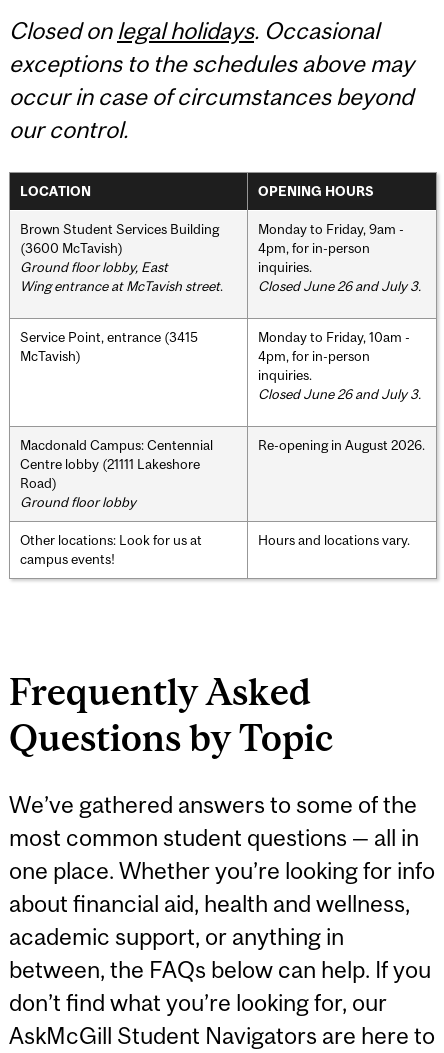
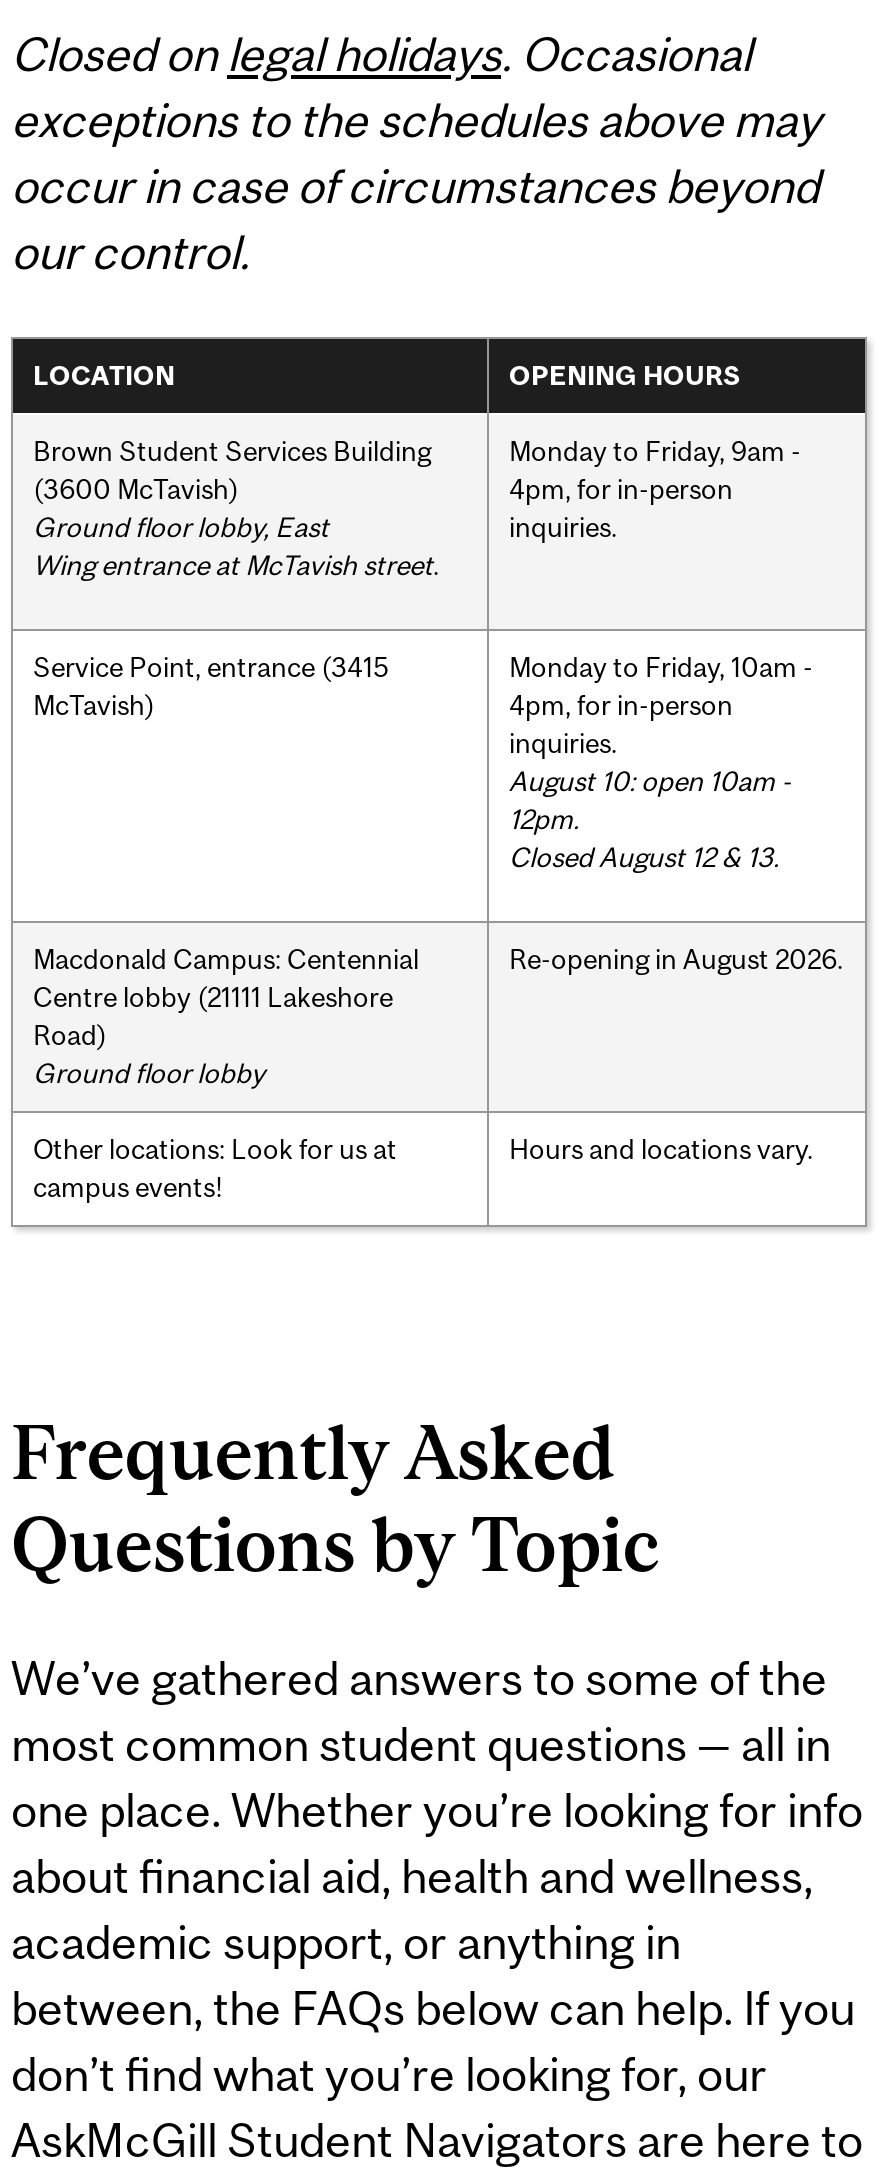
[258,278,421,294] Closed June 26 and July 3. -> none
[258,386,421,402] Closed June 26 and July 3. -> [509,764,791,872] August 10: open 10am - | 12pm. | Closed August 12 & 13.

